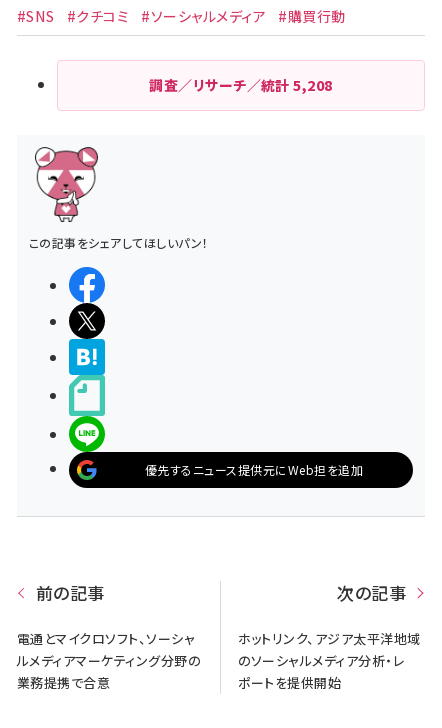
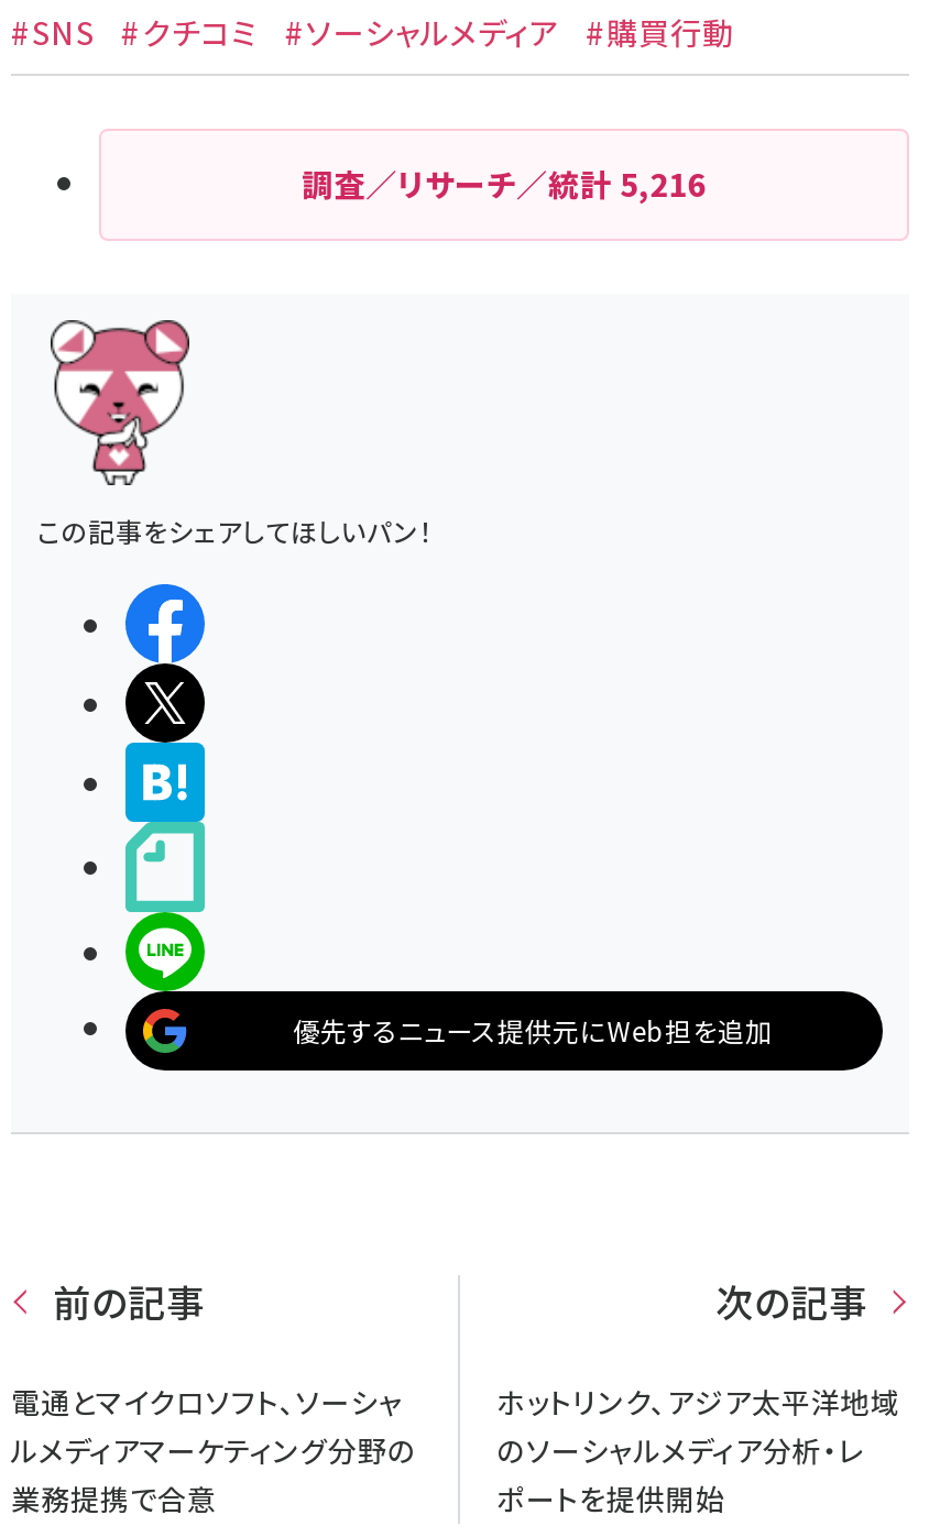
[149,75,333,95] 調査／リサーチ／統計5,208 -> [302,162,706,206] 調査／リサーチ／統計5,216

